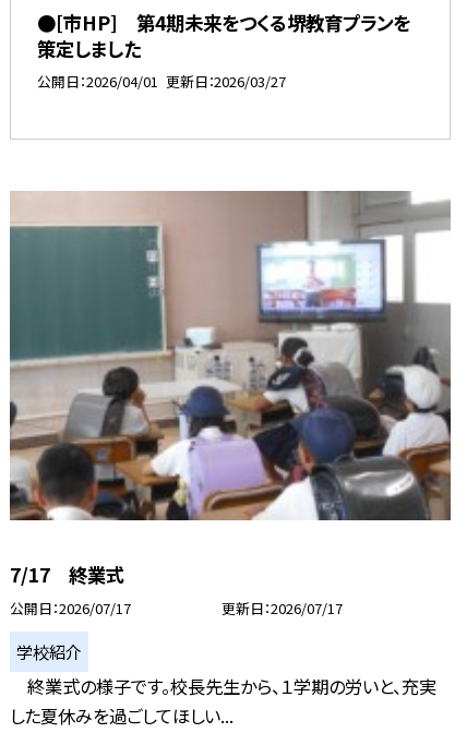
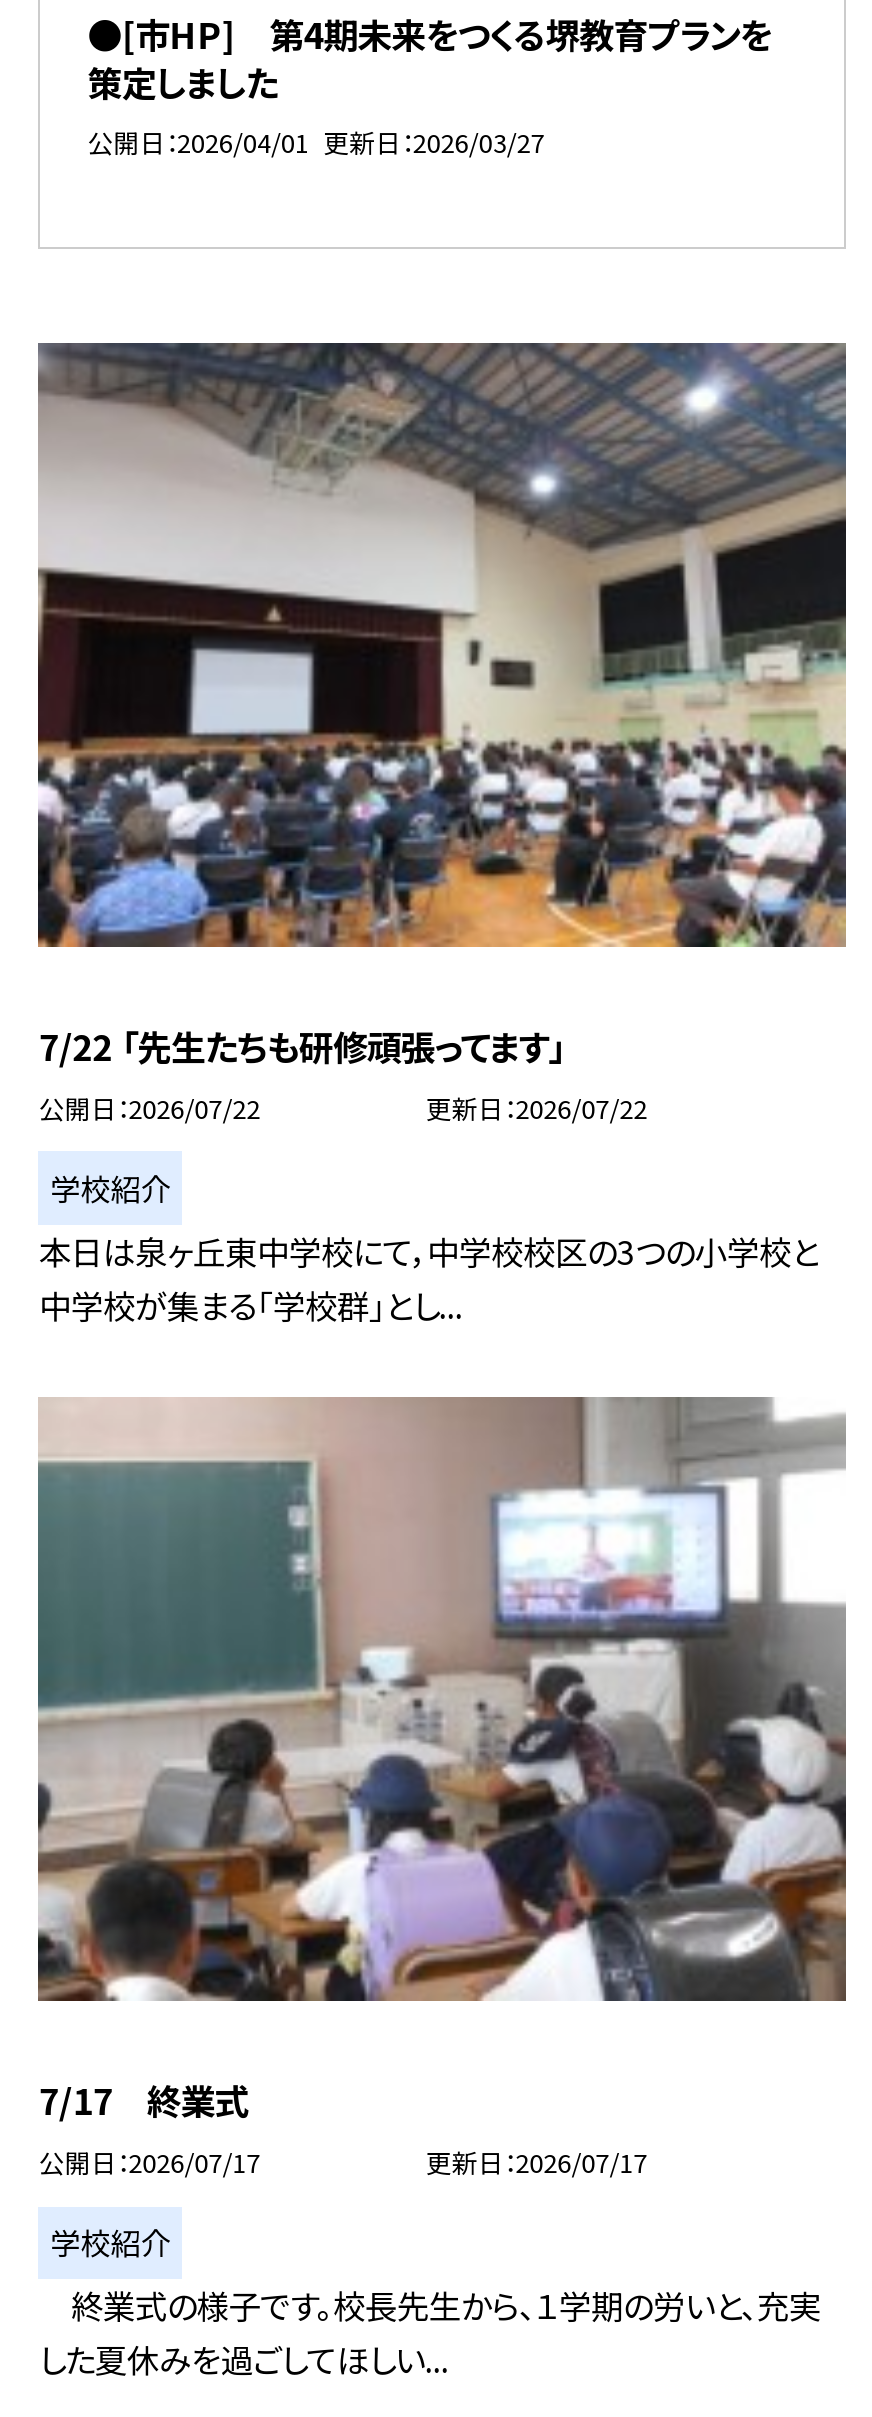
none -> [36,341,848,1329] [image] | 7/22 「先生たちも研修頑張ってます」 | 公開日 2026/07/22 | 更新日 2026/07/22 | 学校紹介 | 本日は泉ヶ丘東中学校にて，中学校校区の3つの小学校と | 中学校が集まる「学校群」とし...

